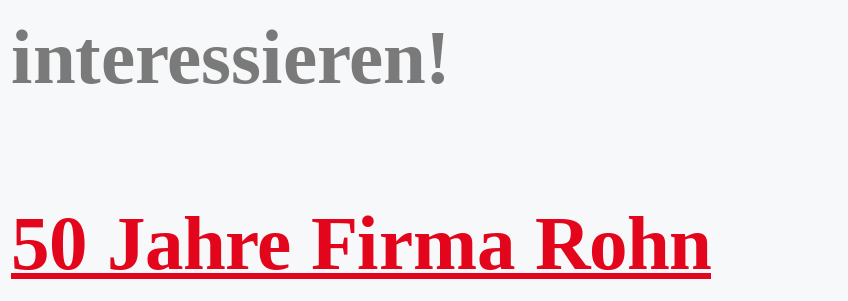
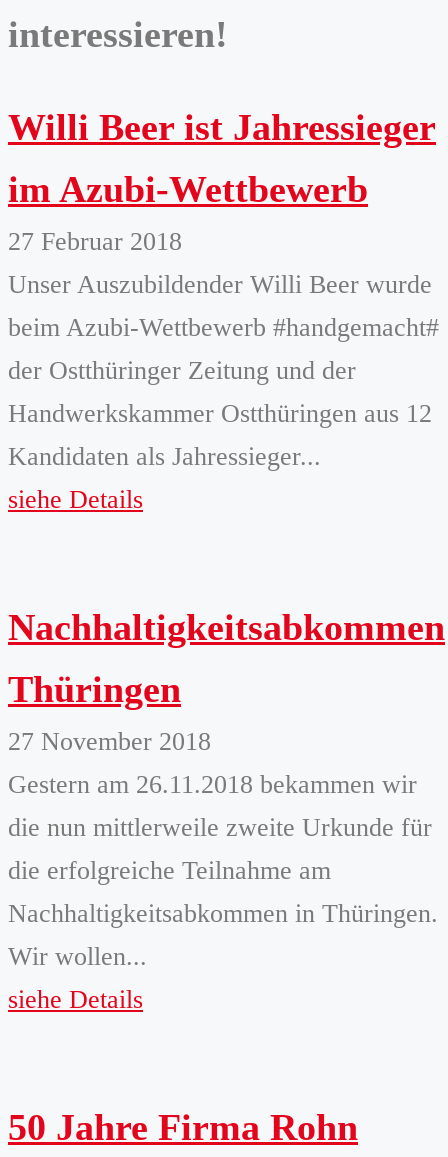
none -> [8,106,445,1014] Willi Beer ist Jahressieger | im Azubi-Wettbewerb | 27 Februar 2018 | Unser Auszubildender Willi Beer wurde | beim Azubi-Wettbewerb #handgemacht# | der Ostthüringer Zeitung und der | Handwerkskammer Ostthüringen aus 12 | Kandidaten als Jahressieger... | siehe Details | Nachhaltigkeitsabkommen | Thüringen | 27 November 2018 | Gestern am 26.11.2018 bekammen wir | die nun mittlerweile zweite Urkunde für | die erfolgreiche Teilnahme am | Nachhaltigkeitsabkommen in Thüringen. | Wir wollen... | siehe Details

